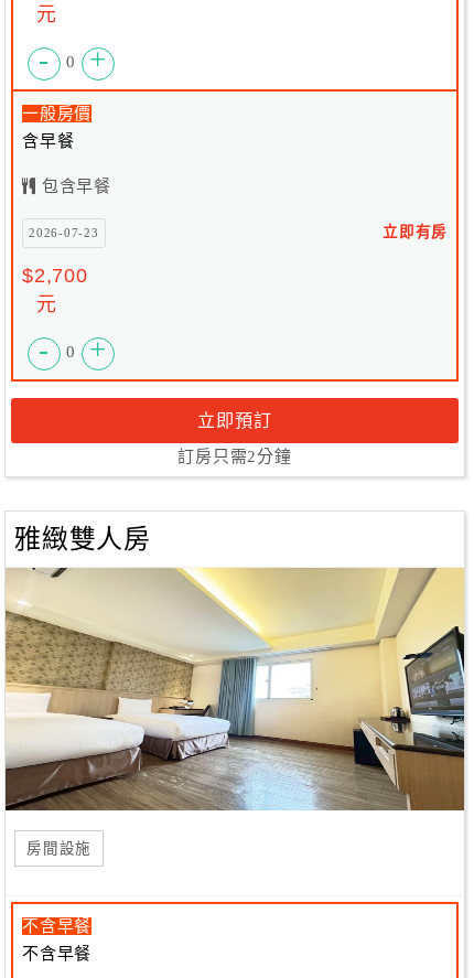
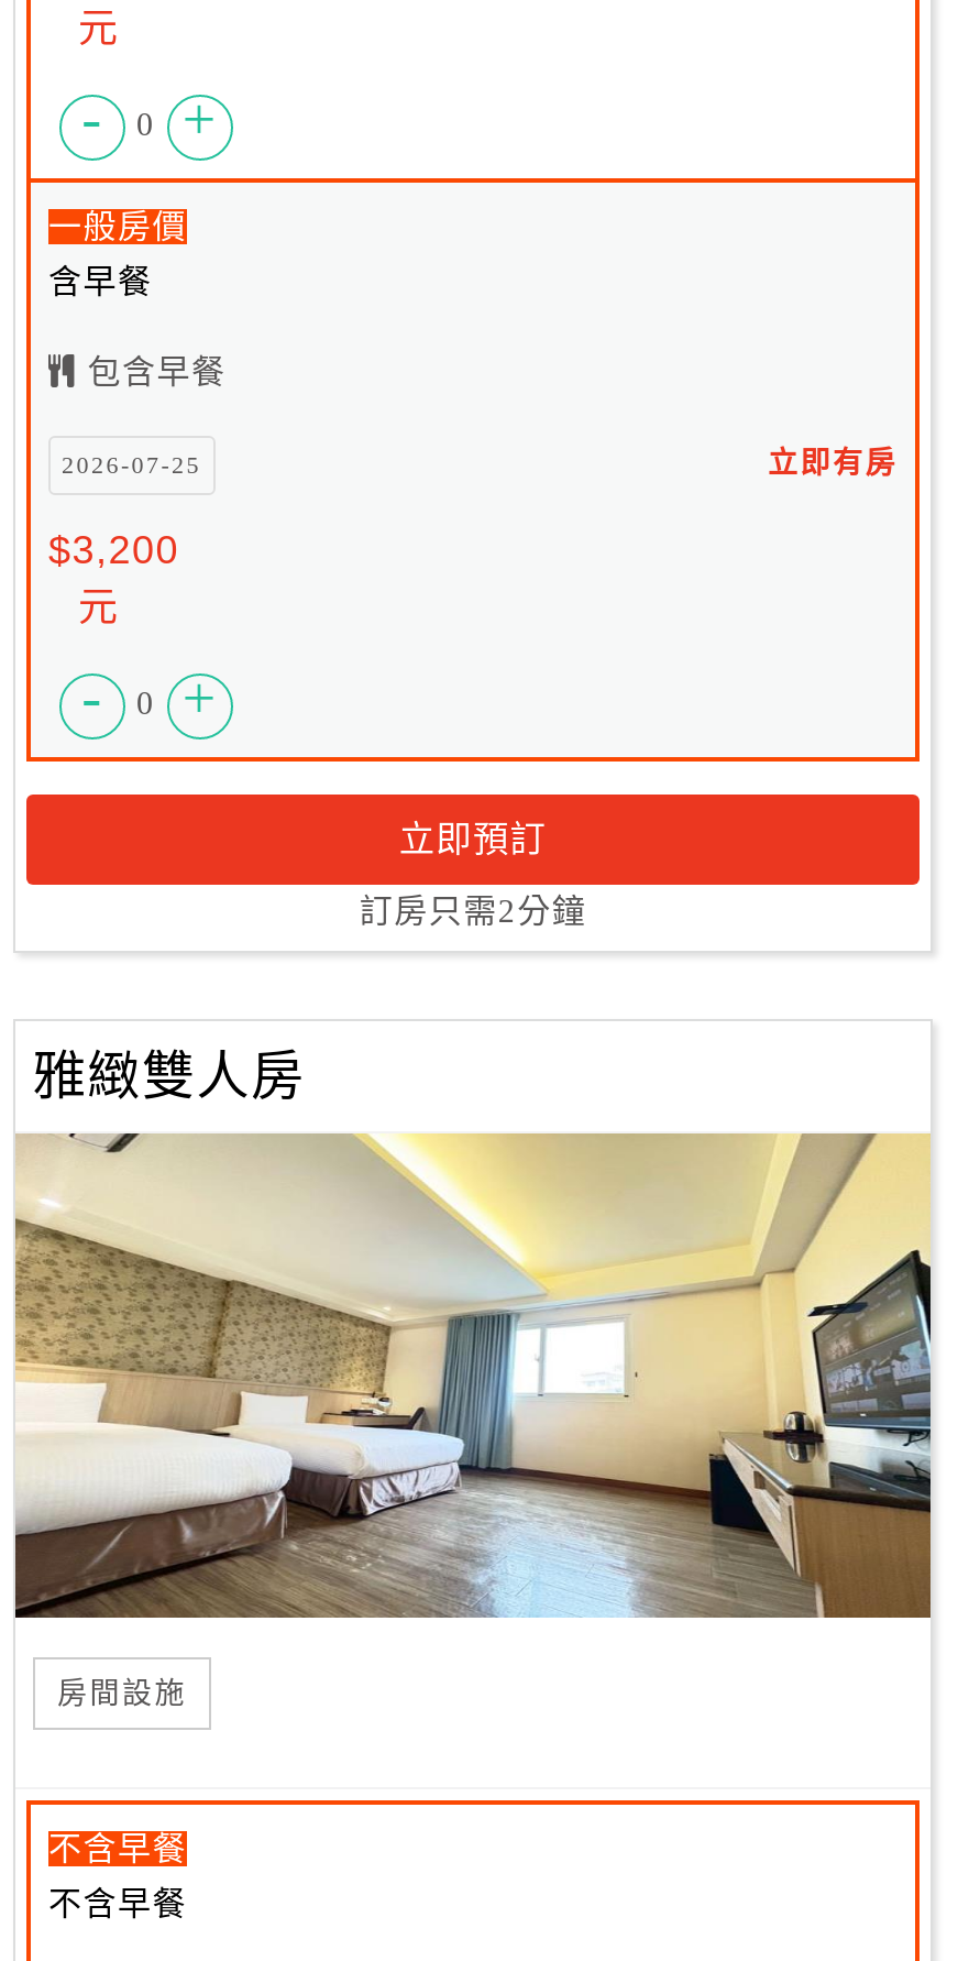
[29,226,99,239] 2026-07-23 -> [62,451,201,478] 2026-07-25
[22,265,88,287] $2,700 -> [48,528,179,572] $3,200

